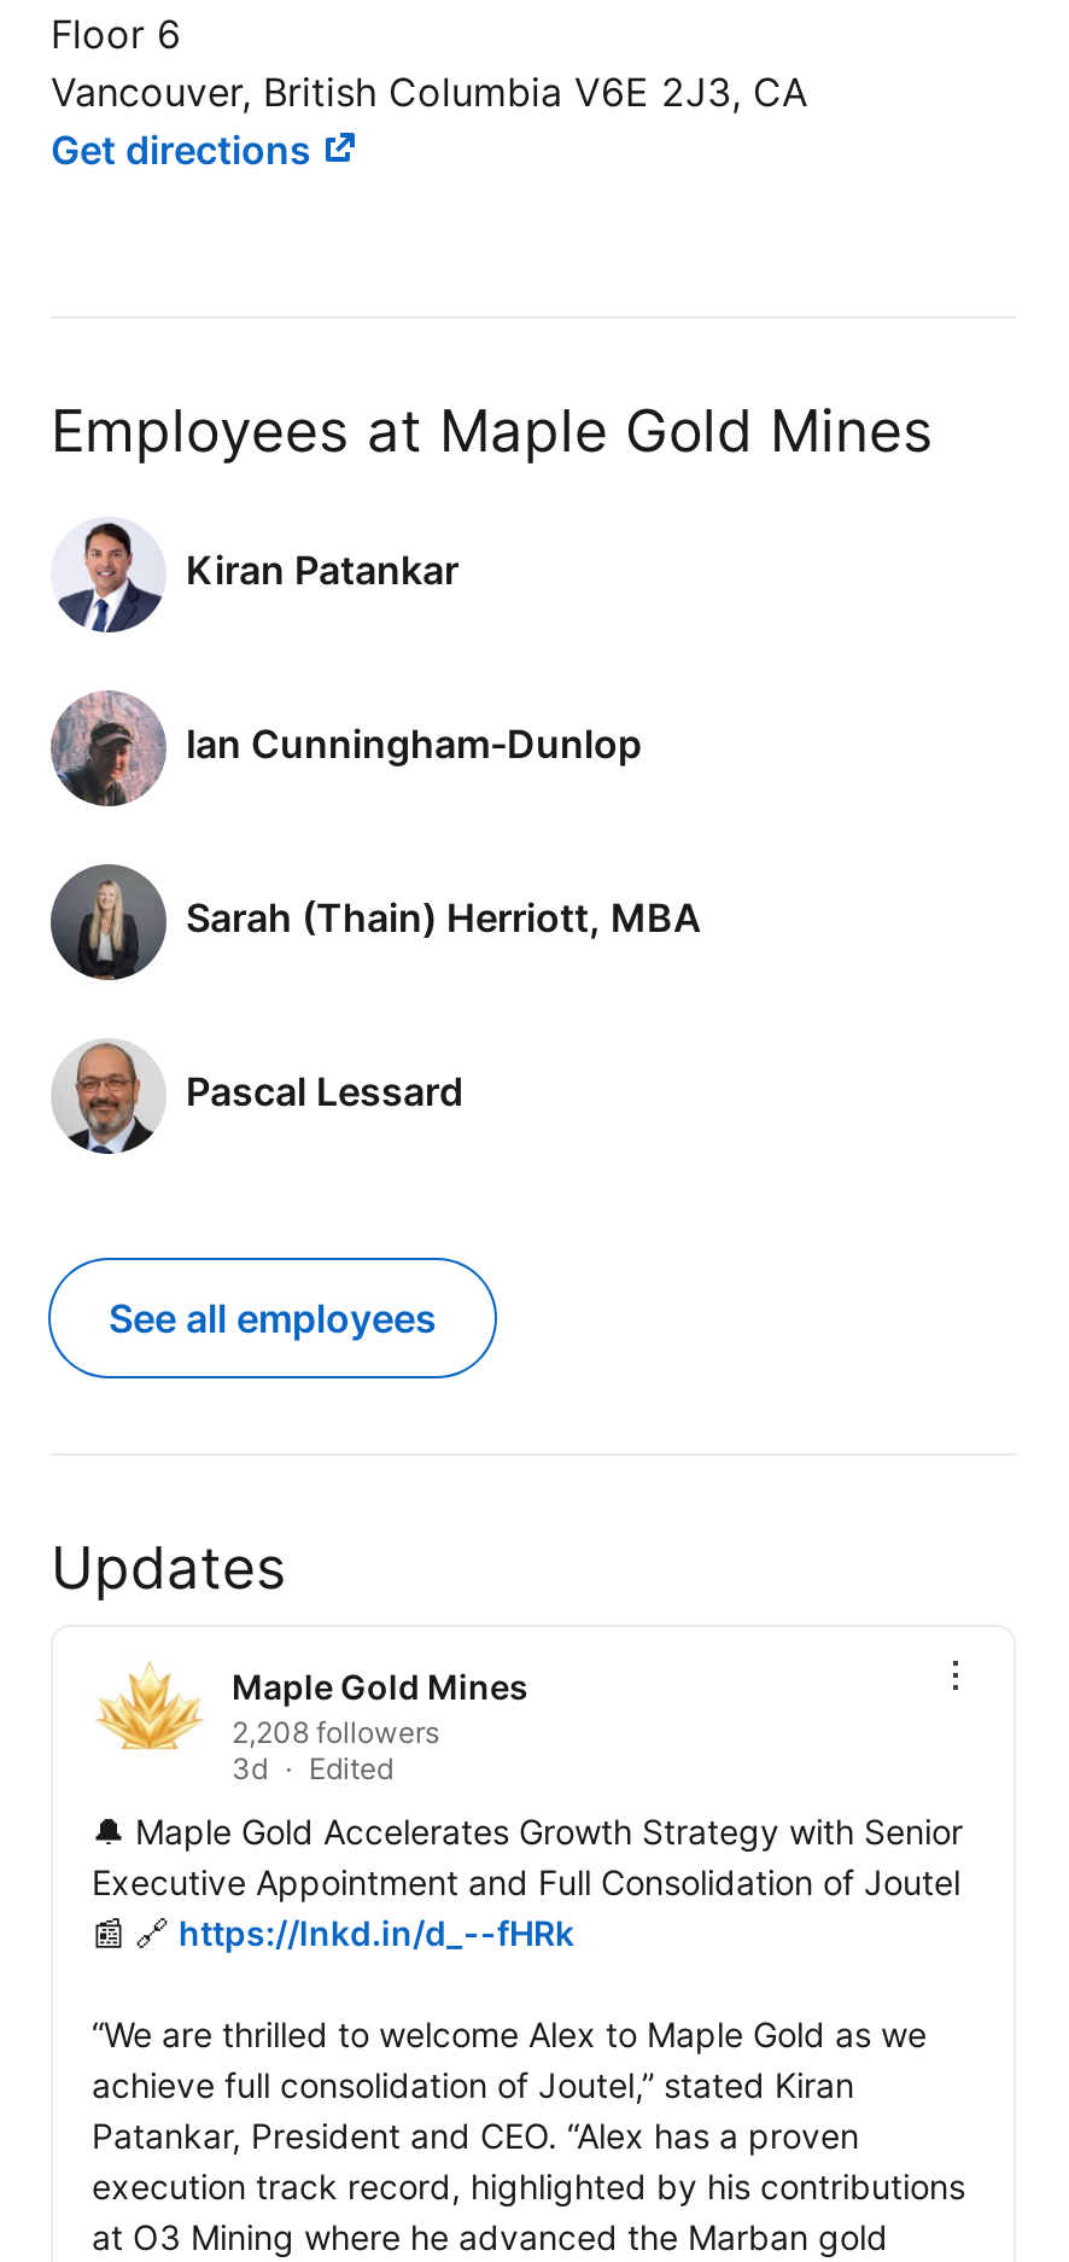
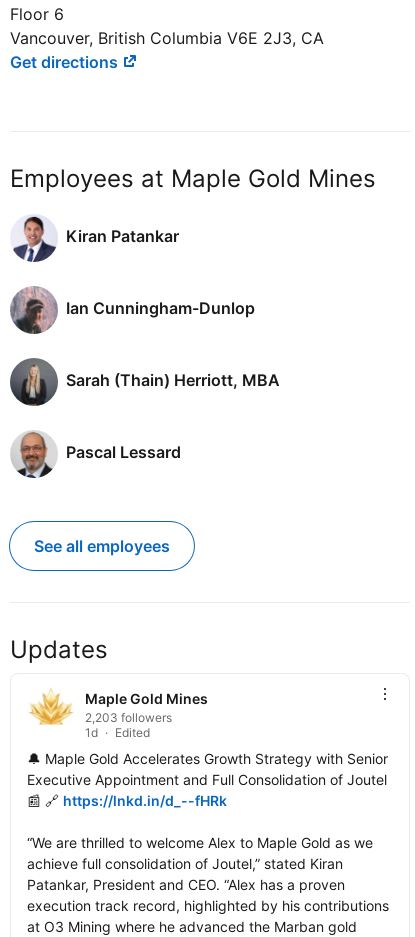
[232,1715,439,1787] 2,208 followers | 3d -> [85,710,172,740] 2,203 followers | 1d

